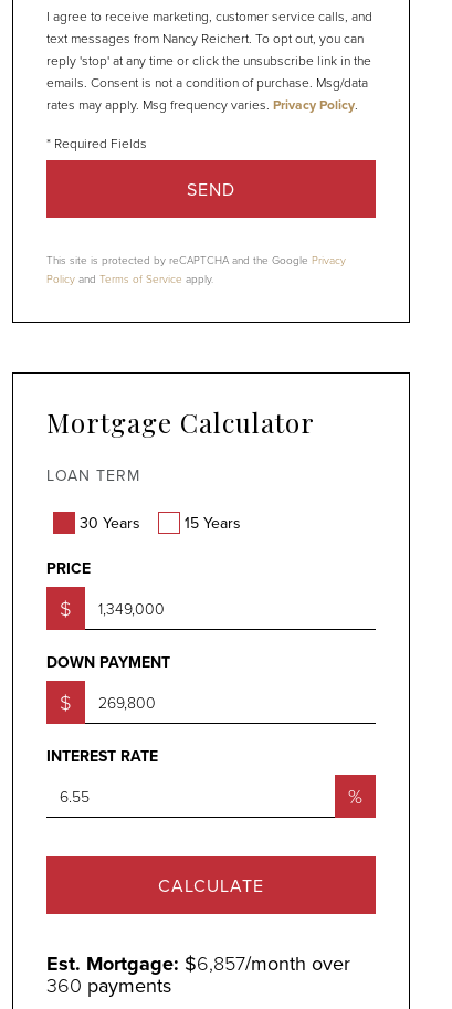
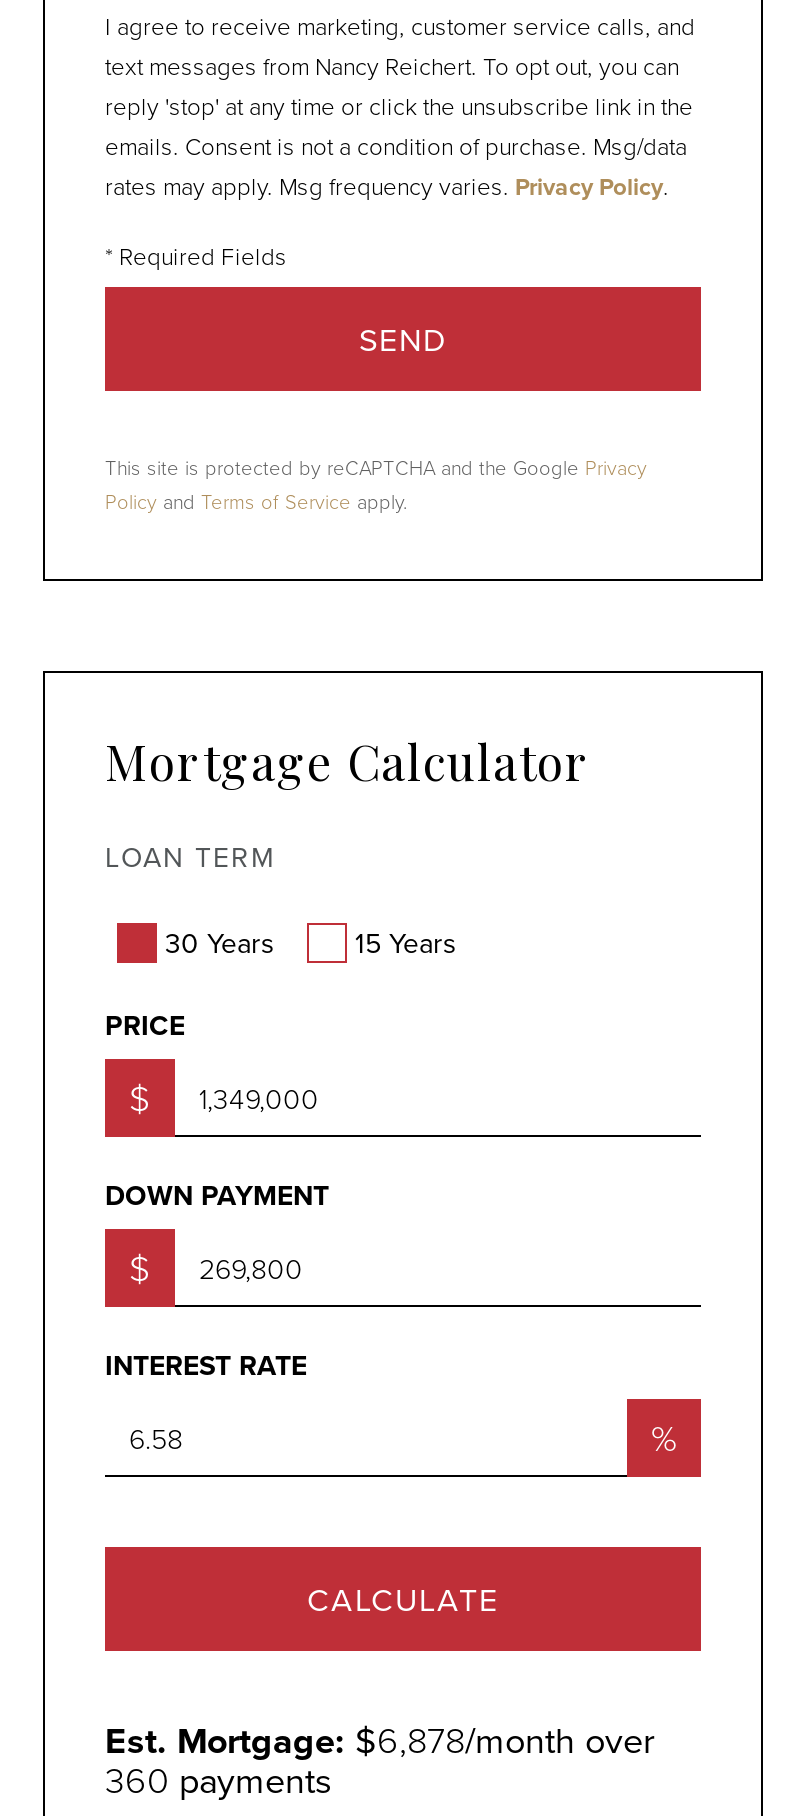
[46,949,350,978] Est. Mortgage: $6,857/month over -> [105,1715,655,1767] Est. Mortgage: $6,878/month over

